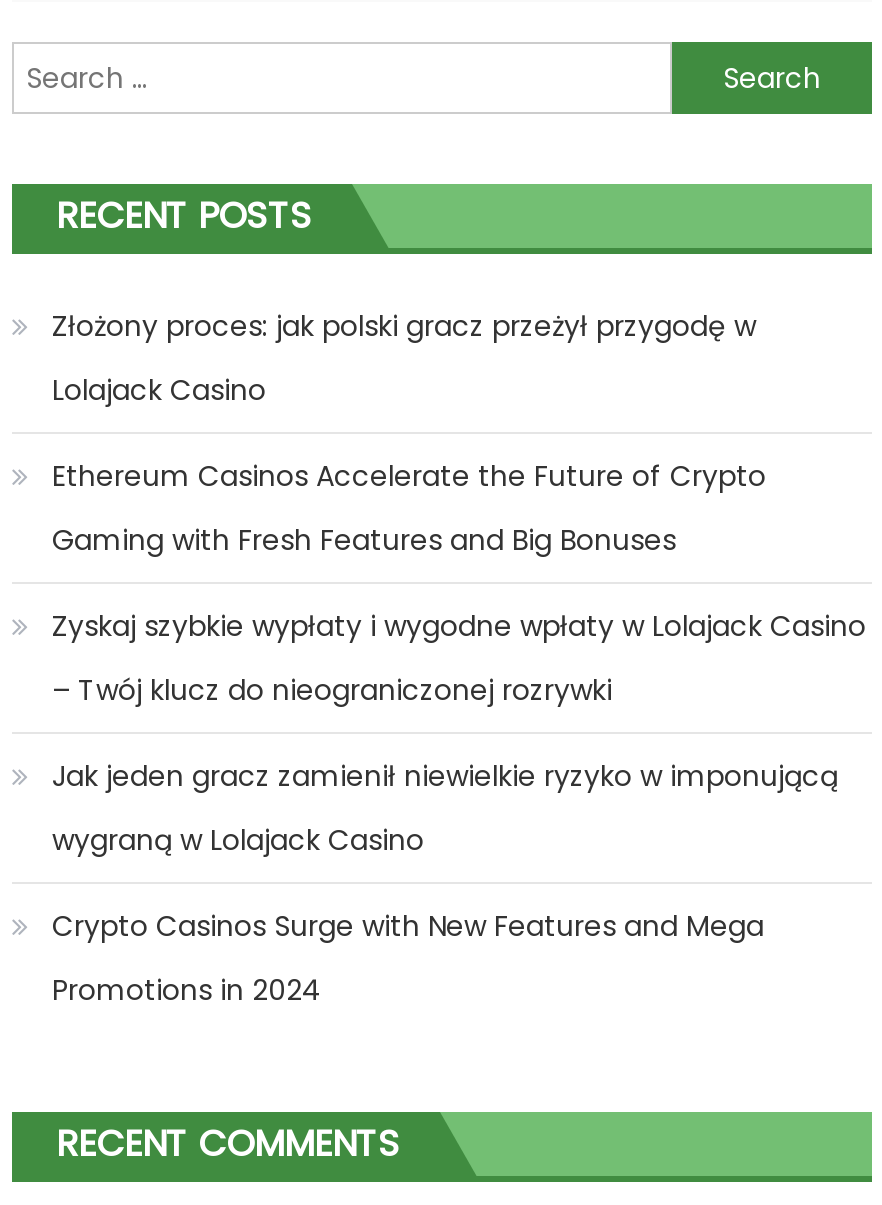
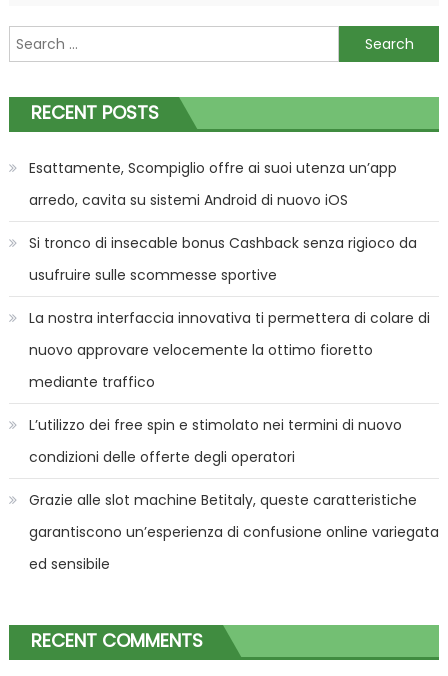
[52,306,866,1010] Złożony proces: jak polski gracz przeżył przygodę w | Lolajack Casino | Ethereum Casinos Accelerate the Future of Crypto | Gaming with Fresh Features and Big Bonuses | Zyskaj szybkie wypłaty i wygodne wpłaty w Lolajack Casino | – Twój klucz do nieograniczonej rozrywki | Jak jeden gracz zamienił niewielkie ryzyko w imponującą | wygraną w Lolajack Casino | Crypto Casinos Surge with New Features and Mega | Promotions in 2024 -> [29,158,439,574] Esattamente, Scompiglio offre ai suoi utenza un’app | arredo, cavita su sistemi Android di nuovo iOS | Si tronco di insecable bonus Cashback senza rigioco da | usufruire sulle scommesse sportive | La nostra interfaccia innovativa ti permettera di colare di | nuovo approvare velocemente la ottimo fioretto | mediante traffico | L’utilizzo dei free spin e stimolato nei termini di nuovo | condizioni delle offerte degli operatori | Grazie alle slot machine Betitaly, queste caratteristiche | garantiscono un’esperienza di confusione online variegata | ed sensibile

